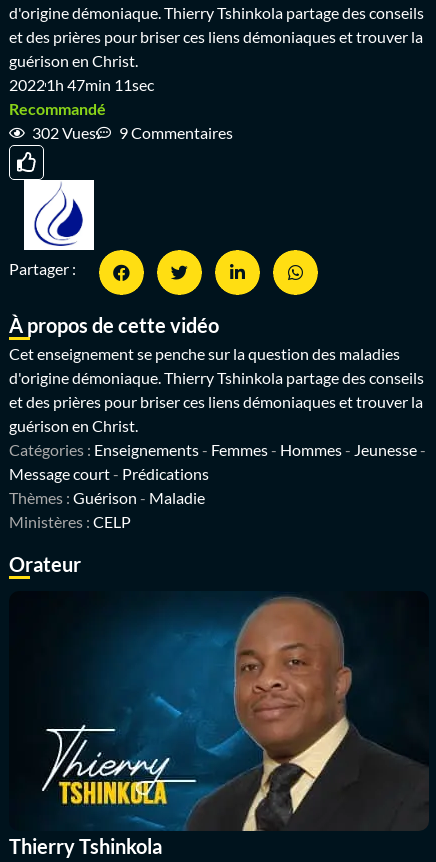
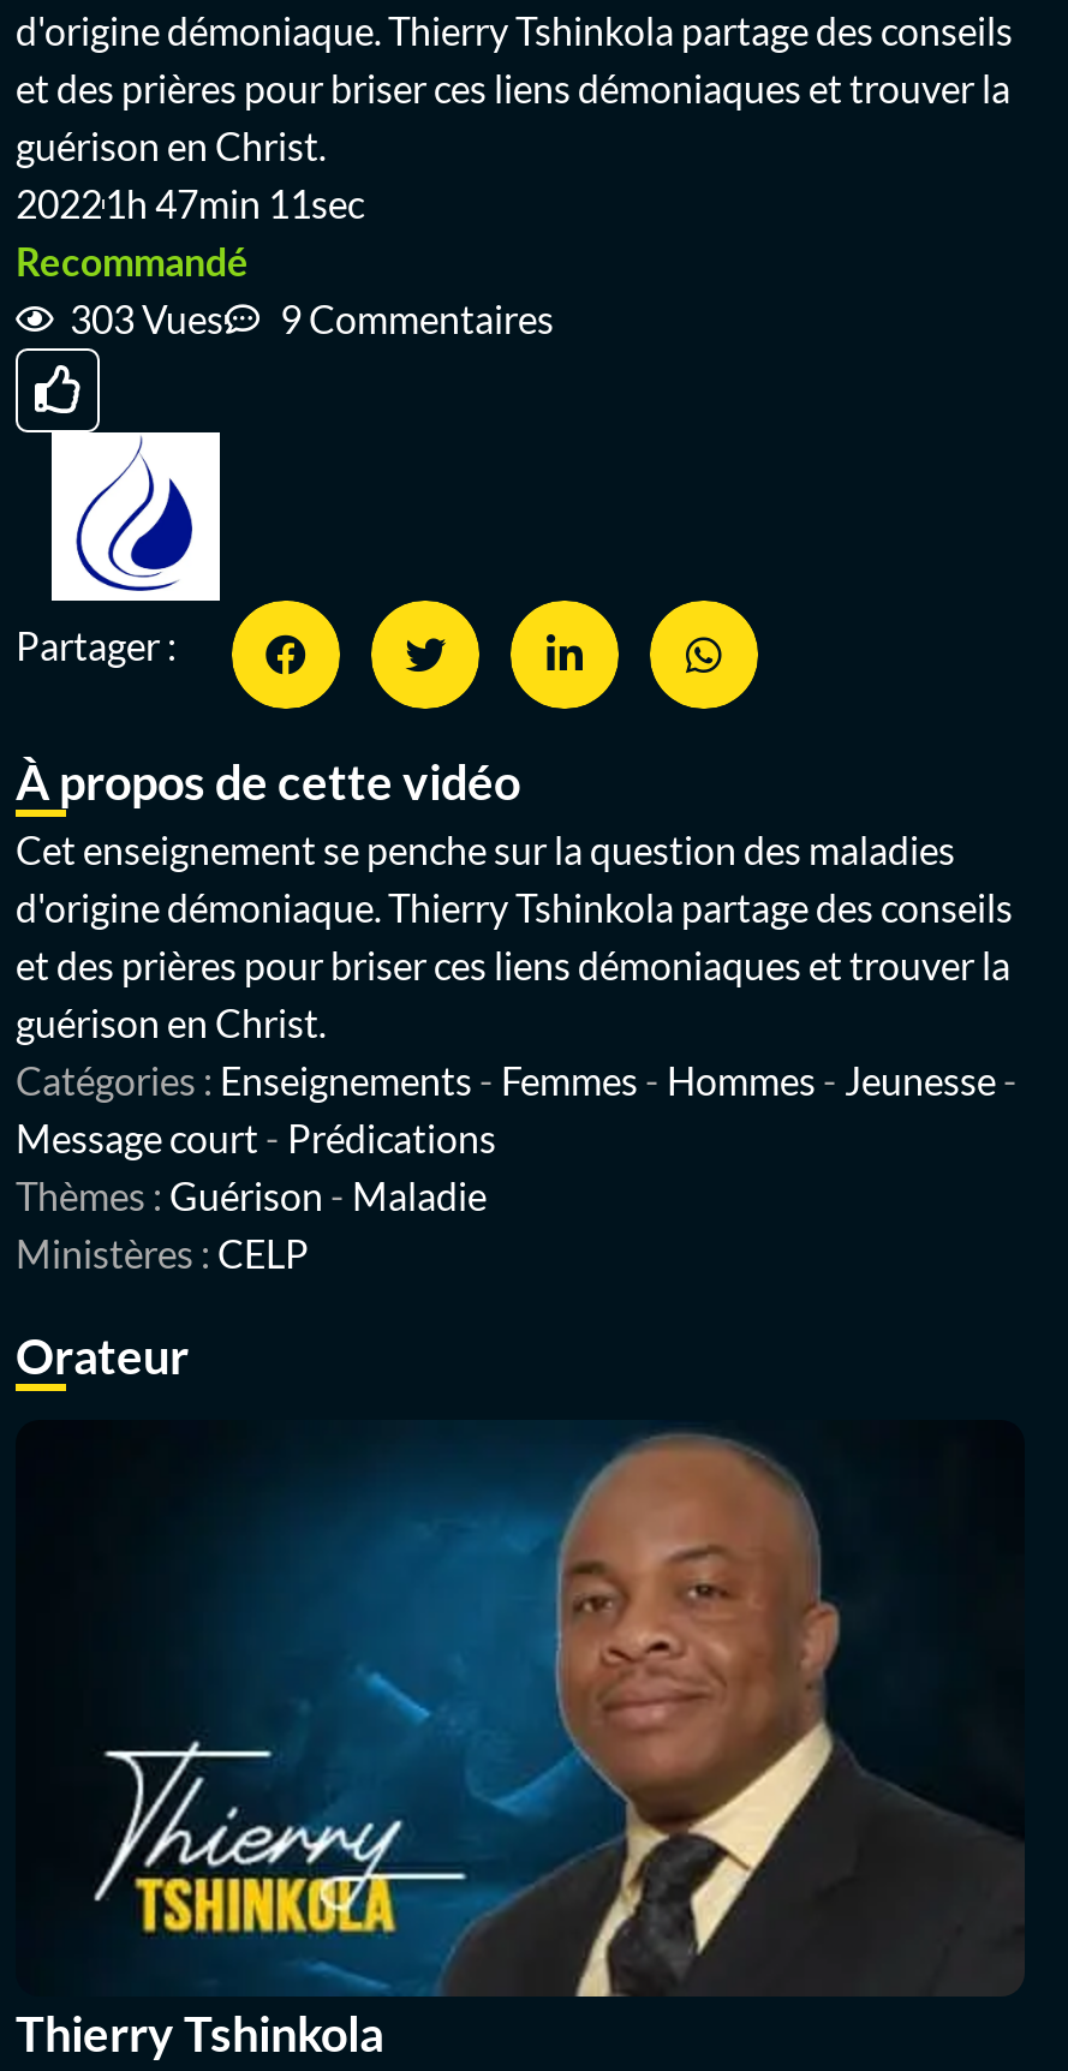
[31,123,233,142] 302 Vues 9 Commentaires -> [70,296,554,341] 303 Vues 9 Commentaires

